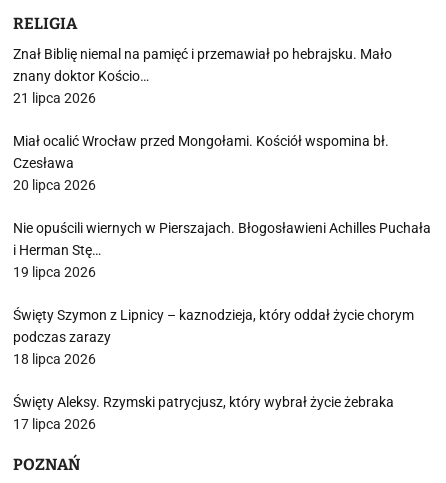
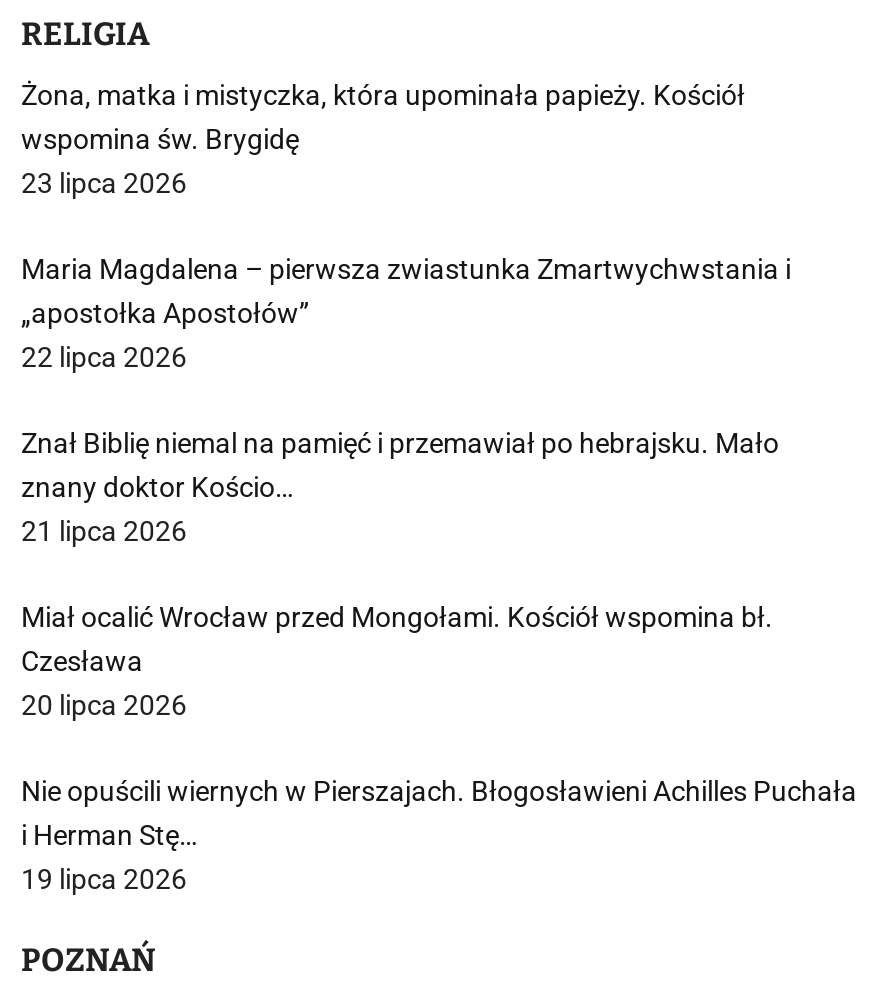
none -> [21,79,791,373] Żona, matka i mistyczka, która upominała papieży. Kościół | wspomina św. Brygidę | 23 lipca 2026 | Maria Magdalena – pierwsza zwiastunka Zmartwychwstania i | „apostołka Apostołów” | 22 lipca 2026
moved [13,46,431,280] -> [21,427,857,895]: Znał Biblię niemal na pamięć i przemawiał po hebrajsku. Mało | znany doktor Kościo… | 21 lipca 2026 | ... | i Herman Stę… | 19 lipca 2026
[13,307,414,432] Święty Szymon z Lipnicy – kaznodzieja, który oddał życie chorym | podczas zarazy | 18 lipca 2026 | Święty Aleksy. Rzymski patrycjusz, który wybrał życie żebraka | 17 lipca 2026 -> none

